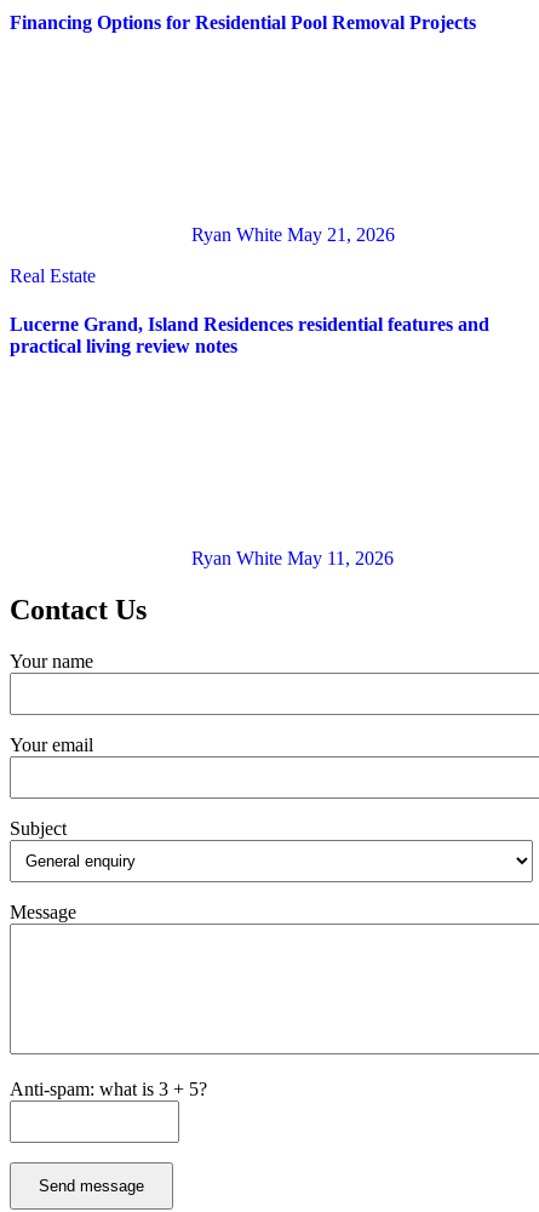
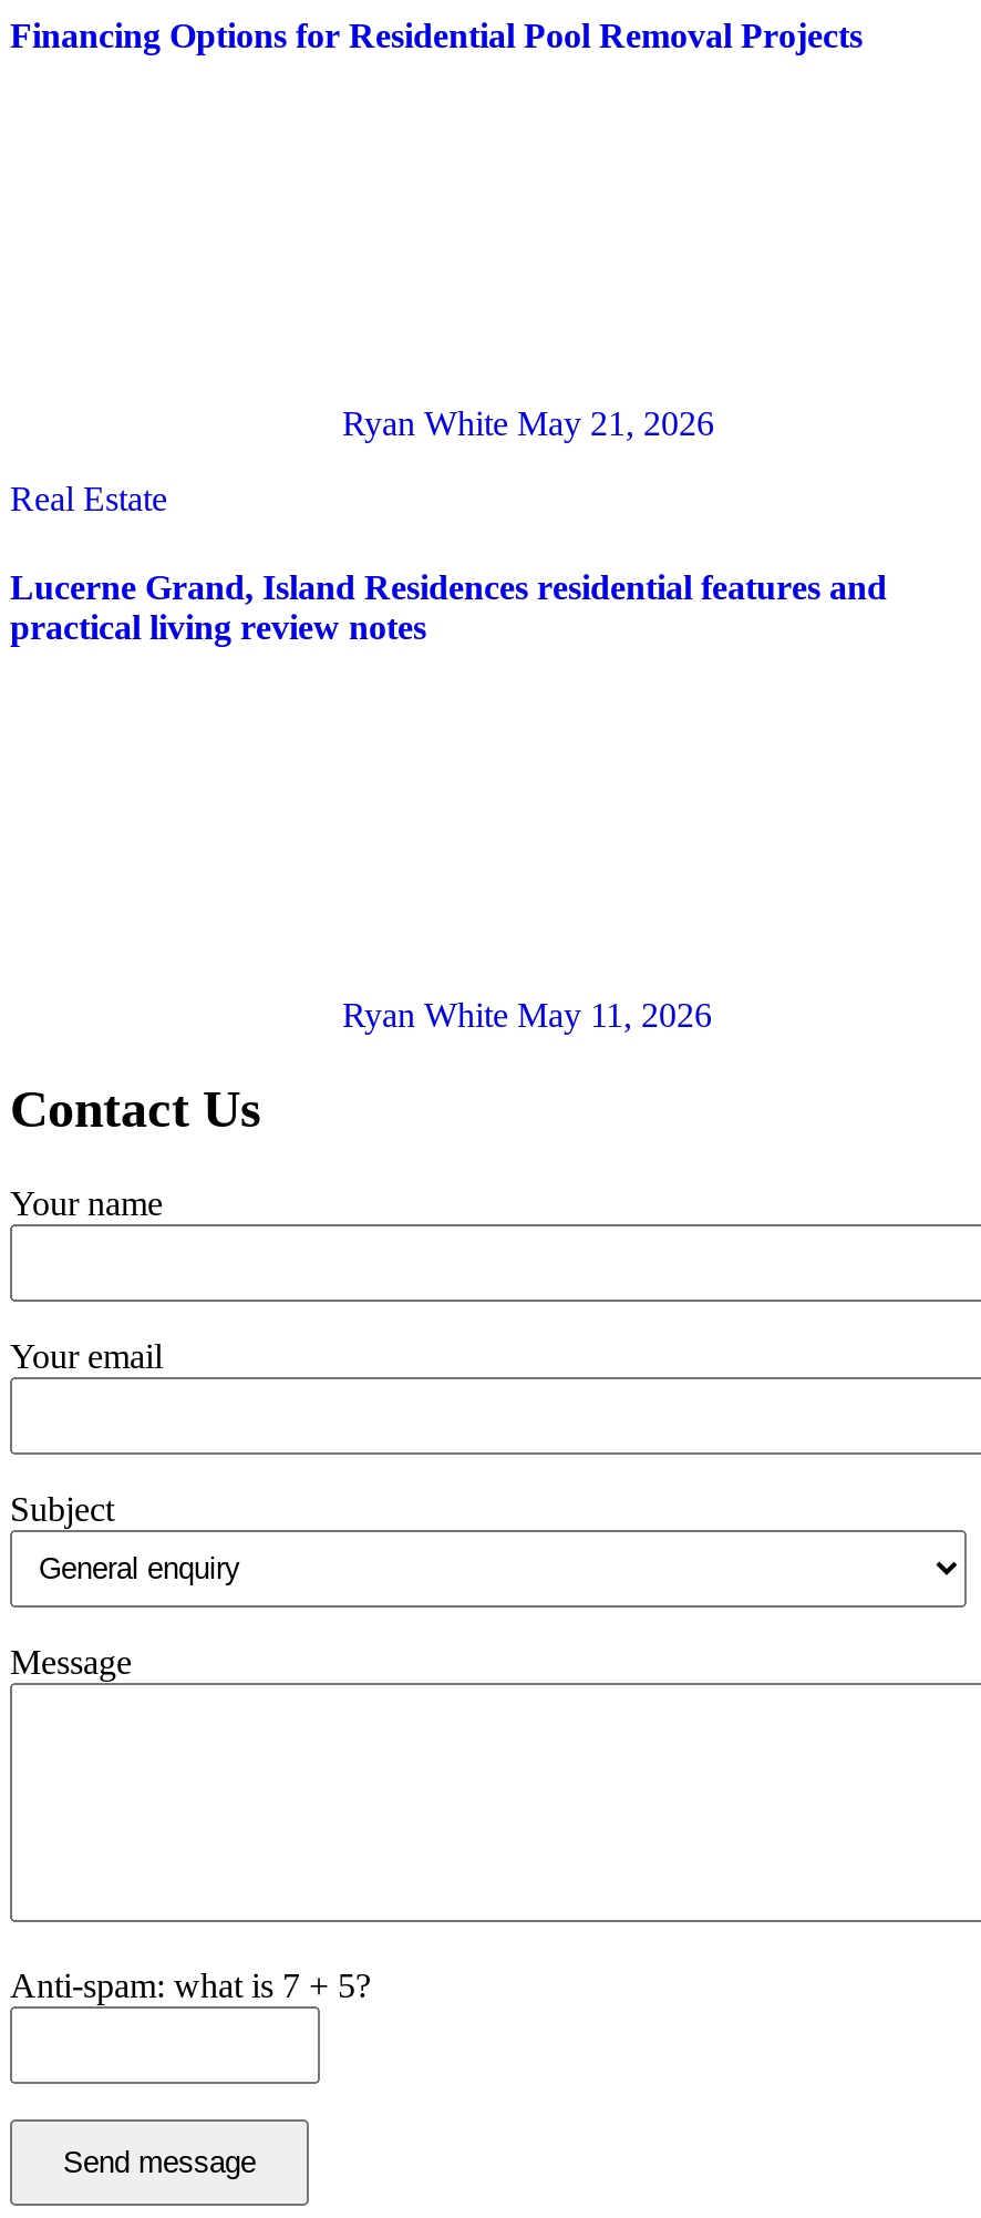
[10,1078,207,1099] Anti-spam: what is 3 + 5? -> [10,1966,371,2004] Anti-spam: what is 7 + 5?

